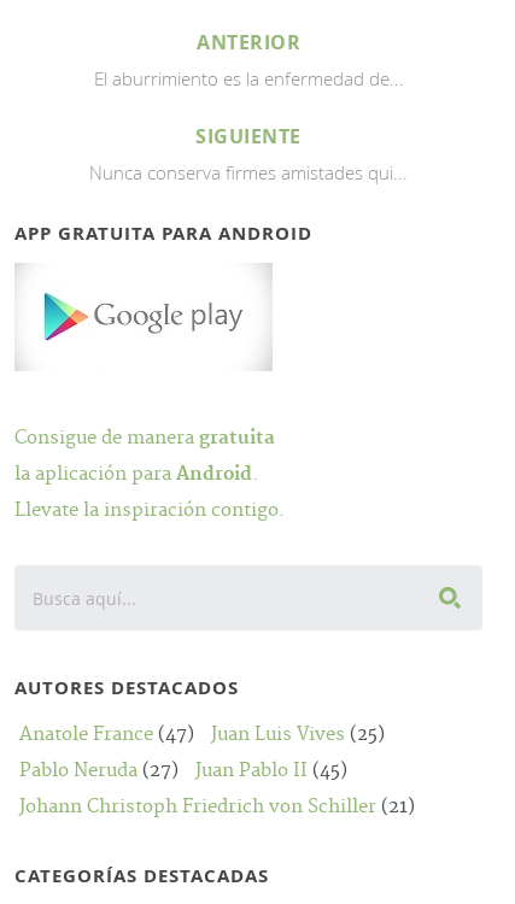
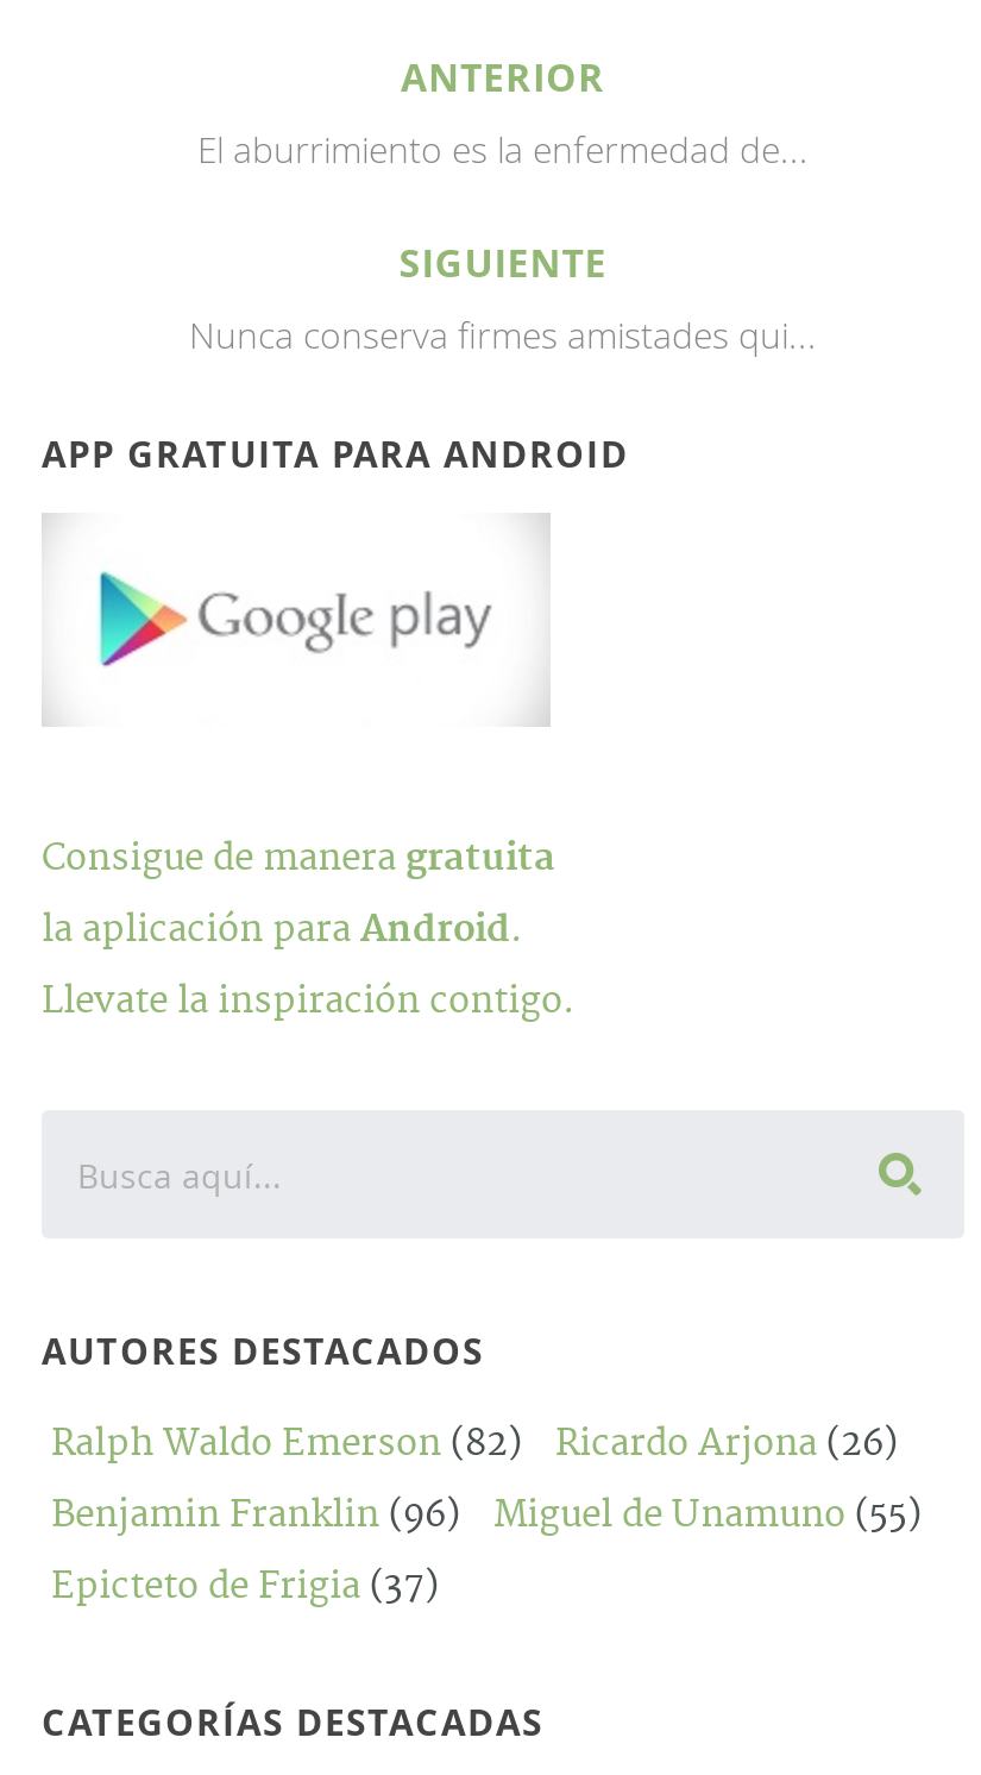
[19,723,385,746] Anatole France (47) | Juan Luis Vives (25) -> [51,1422,898,1467] Ralph Waldo Emerson (82) | Ricardo Arjona (26)
[19,759,347,782] Pablo Neruda (27) | Juan Pablo II (45) -> [51,1493,922,1538] Benjamin Franklin (96) | Miguel de Unamuno (55)
[19,796,415,818] Johann Christoph Friedrich von Schiller (21) -> [51,1564,439,1610] Epicteto de Frigia (37)

